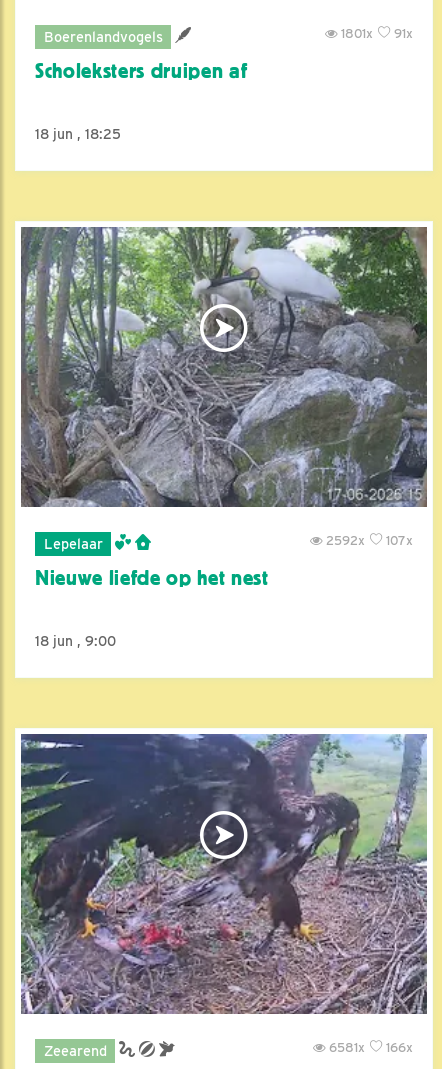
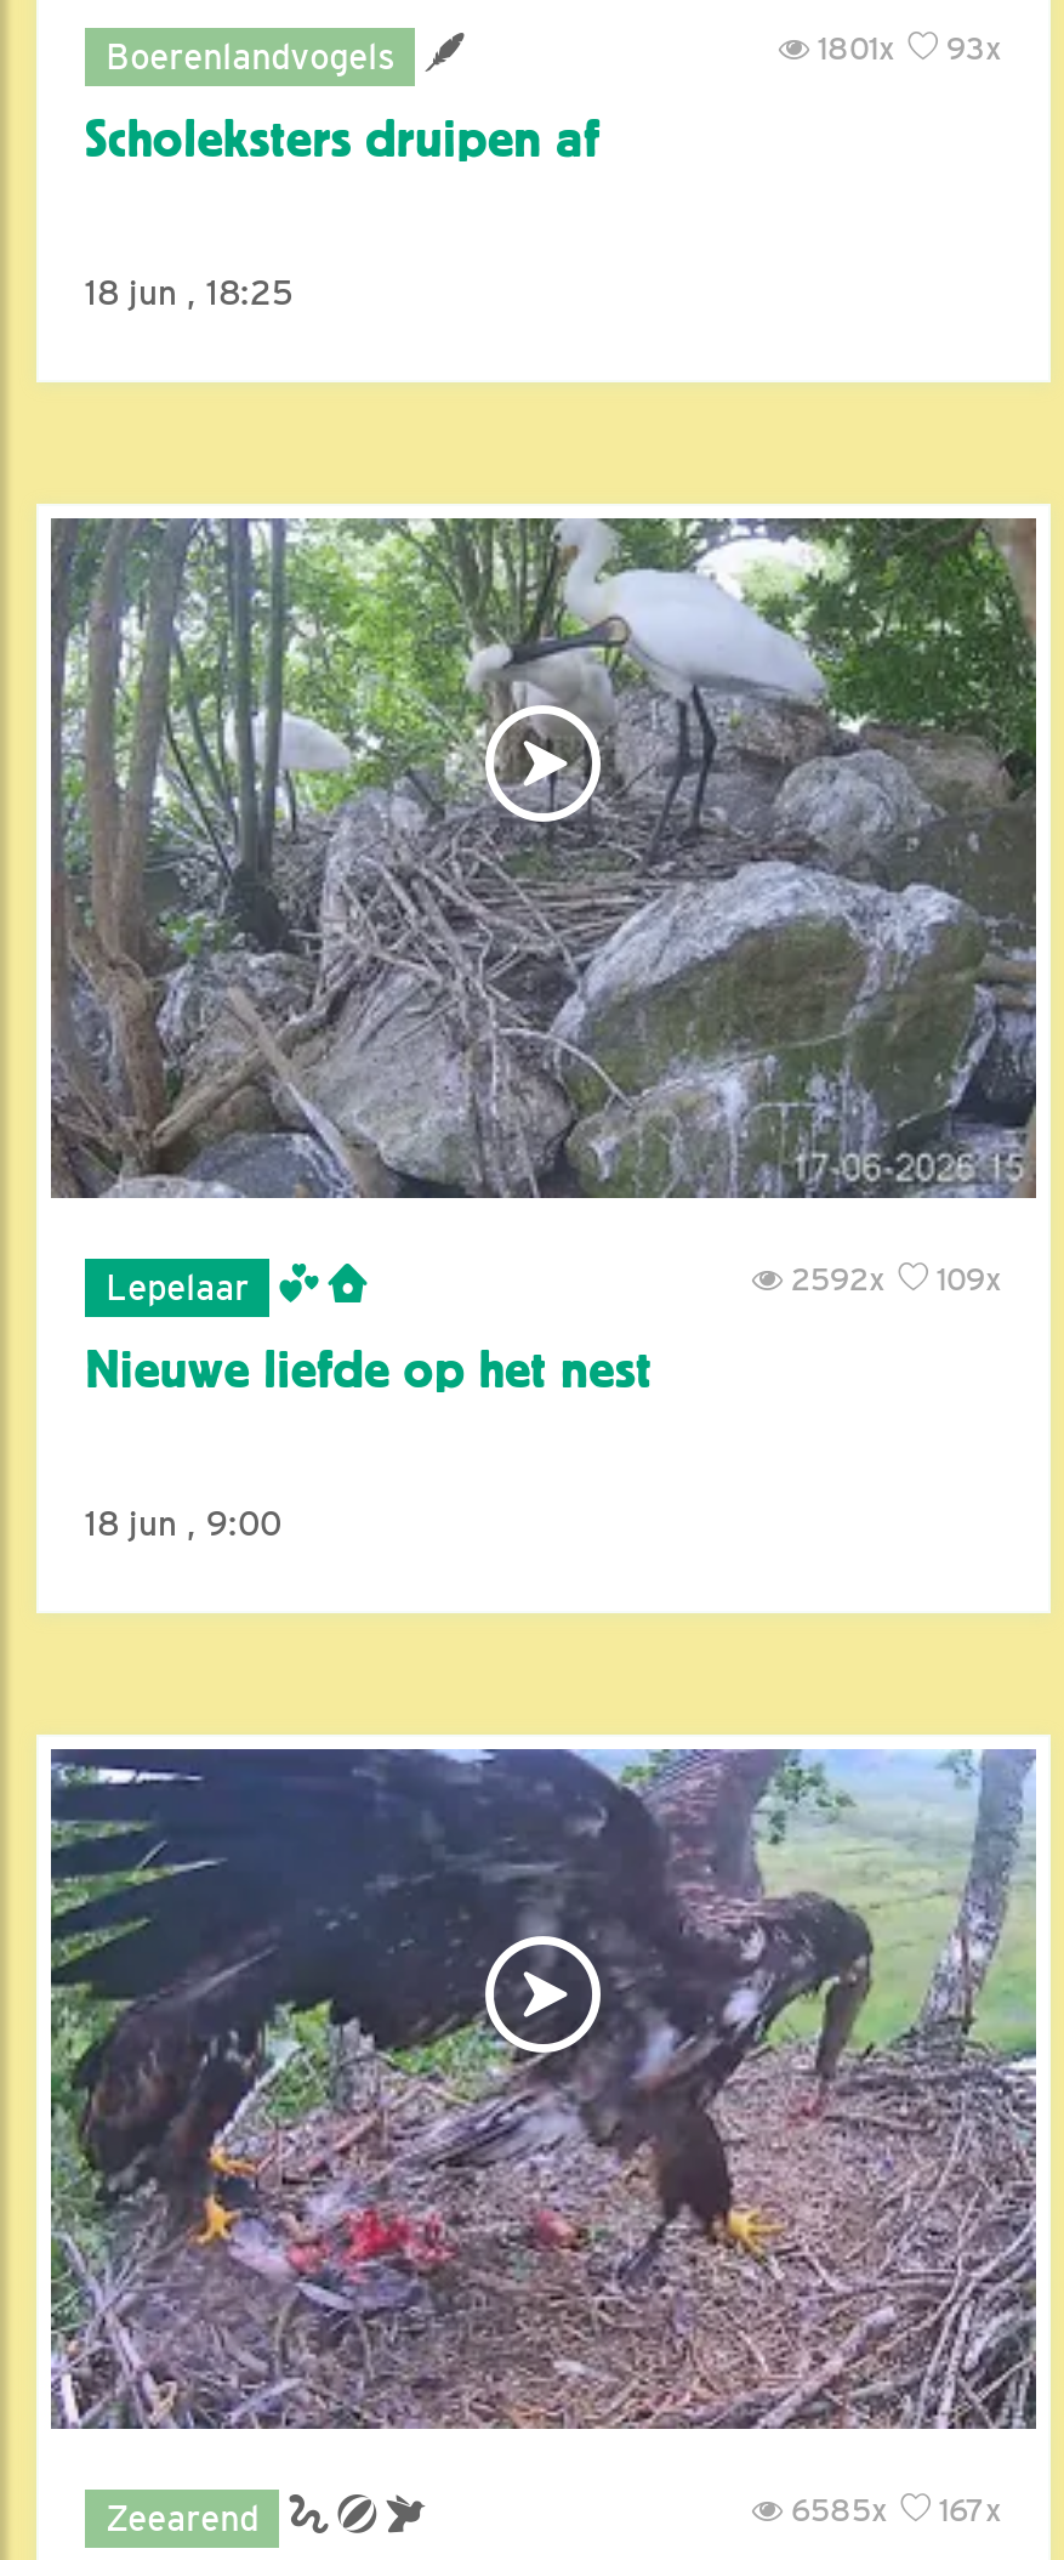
[338,26,413,41] 1801x 91x -> [810,30,1002,67] 1801x 93x
[323,533,413,548] 2592x 107x -> [784,1261,1002,1298] 2592x 109x
[326,1040,413,1055] 166x | 6581x -> [784,2492,1002,2528] 167x | 6585x

